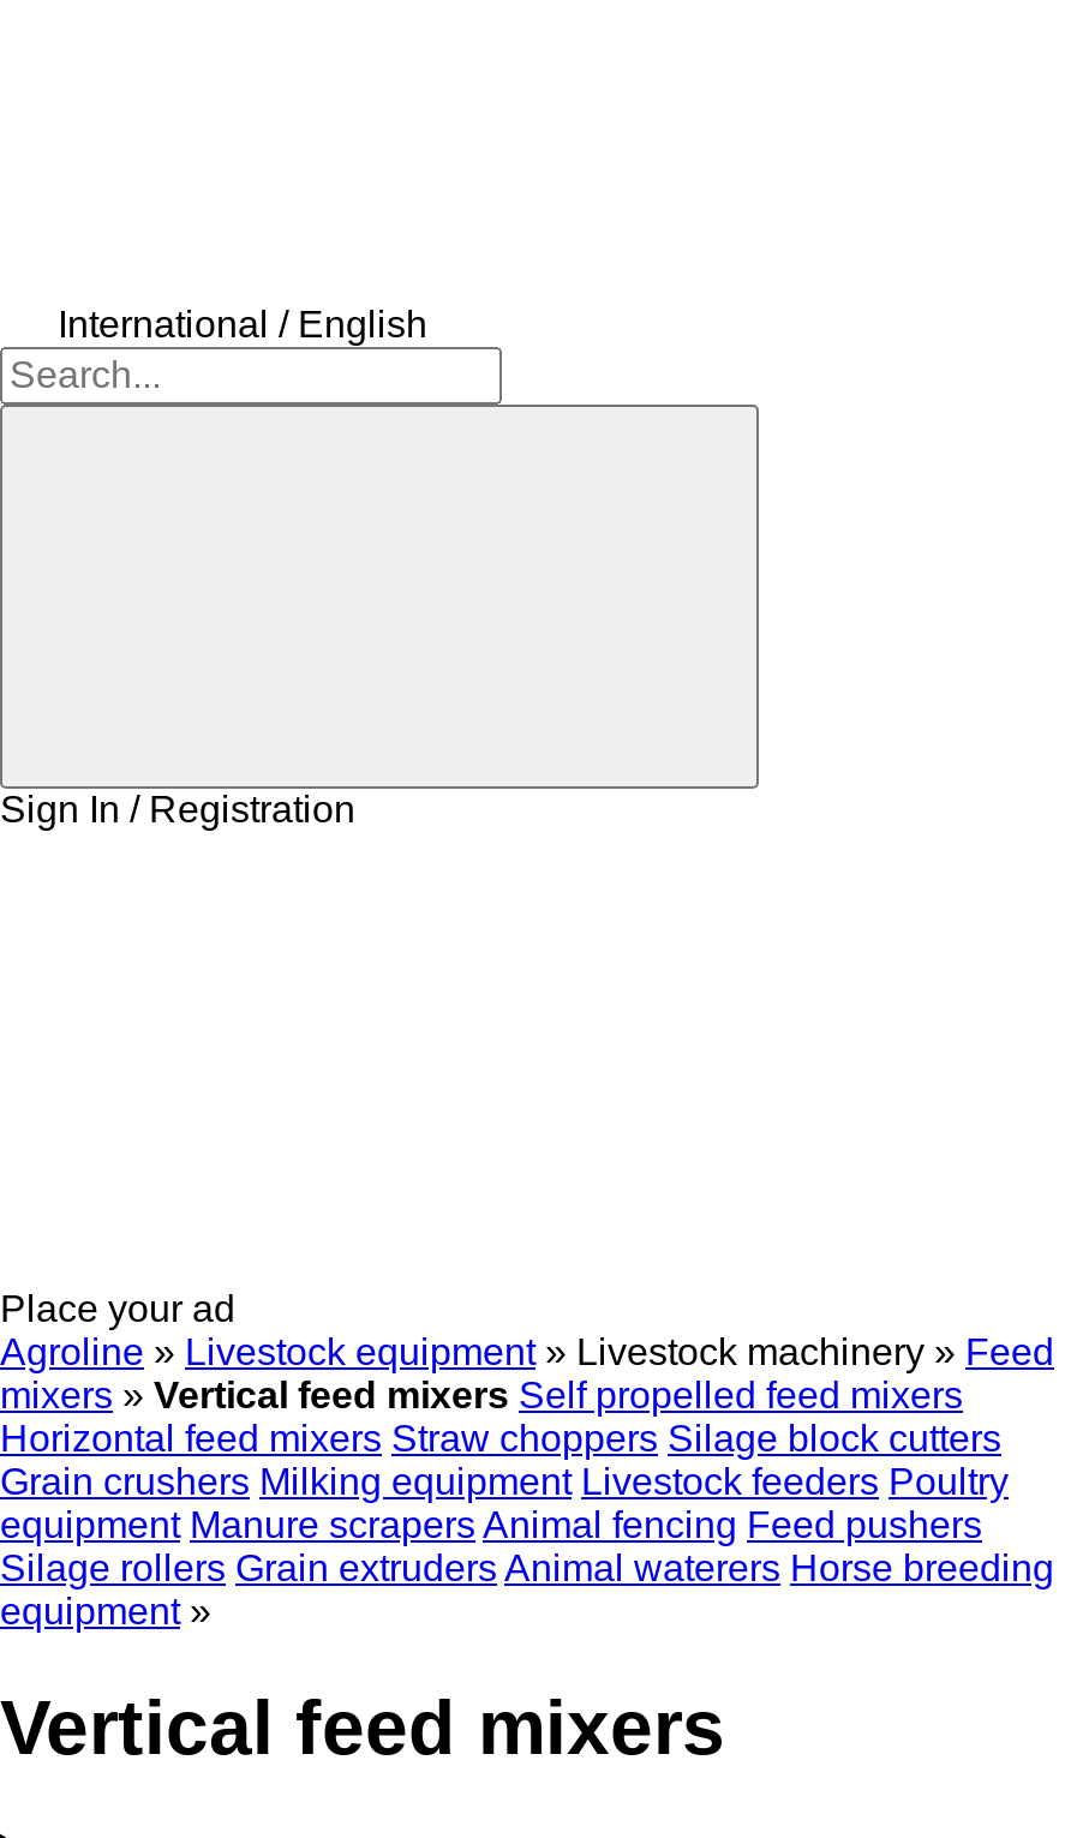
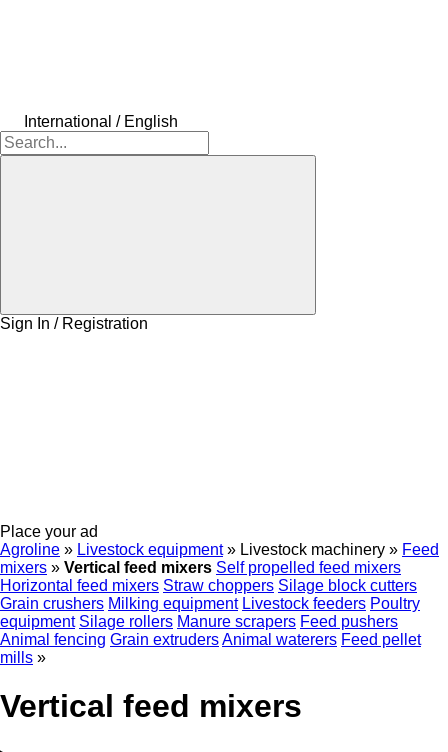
[0,1504,1054,1632] equipment Manure scrapers Animal fencing Feed pushers | Silage rollers Grain extruders Animal waterers Horse breeding | equipment » -> [0,613,421,666] equipment Silage rollers Manure scrapers Feed pushers | Animal fencing Grain extruders Animal waterers Feed pellet | mills »

